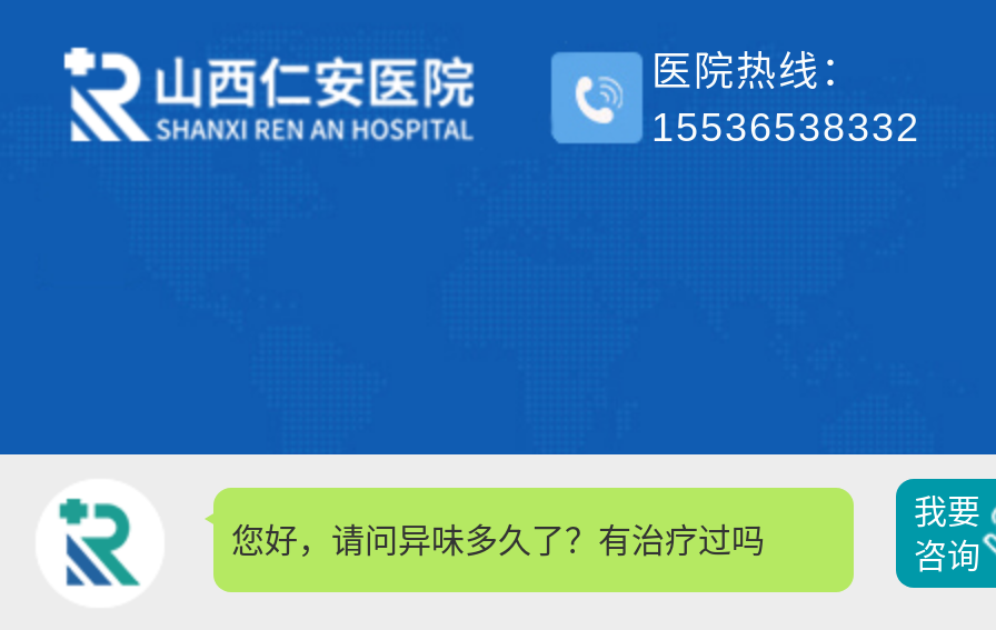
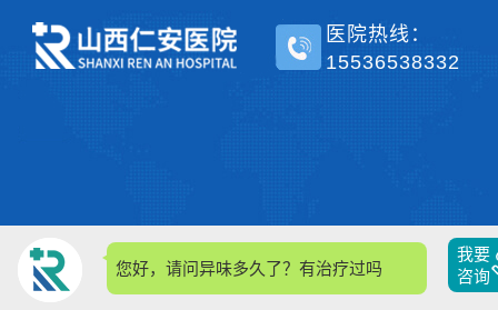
[231,521,265,559] 您 -> [116,259,399,278] 您好，请问异味多久了？有治疗过吗？

